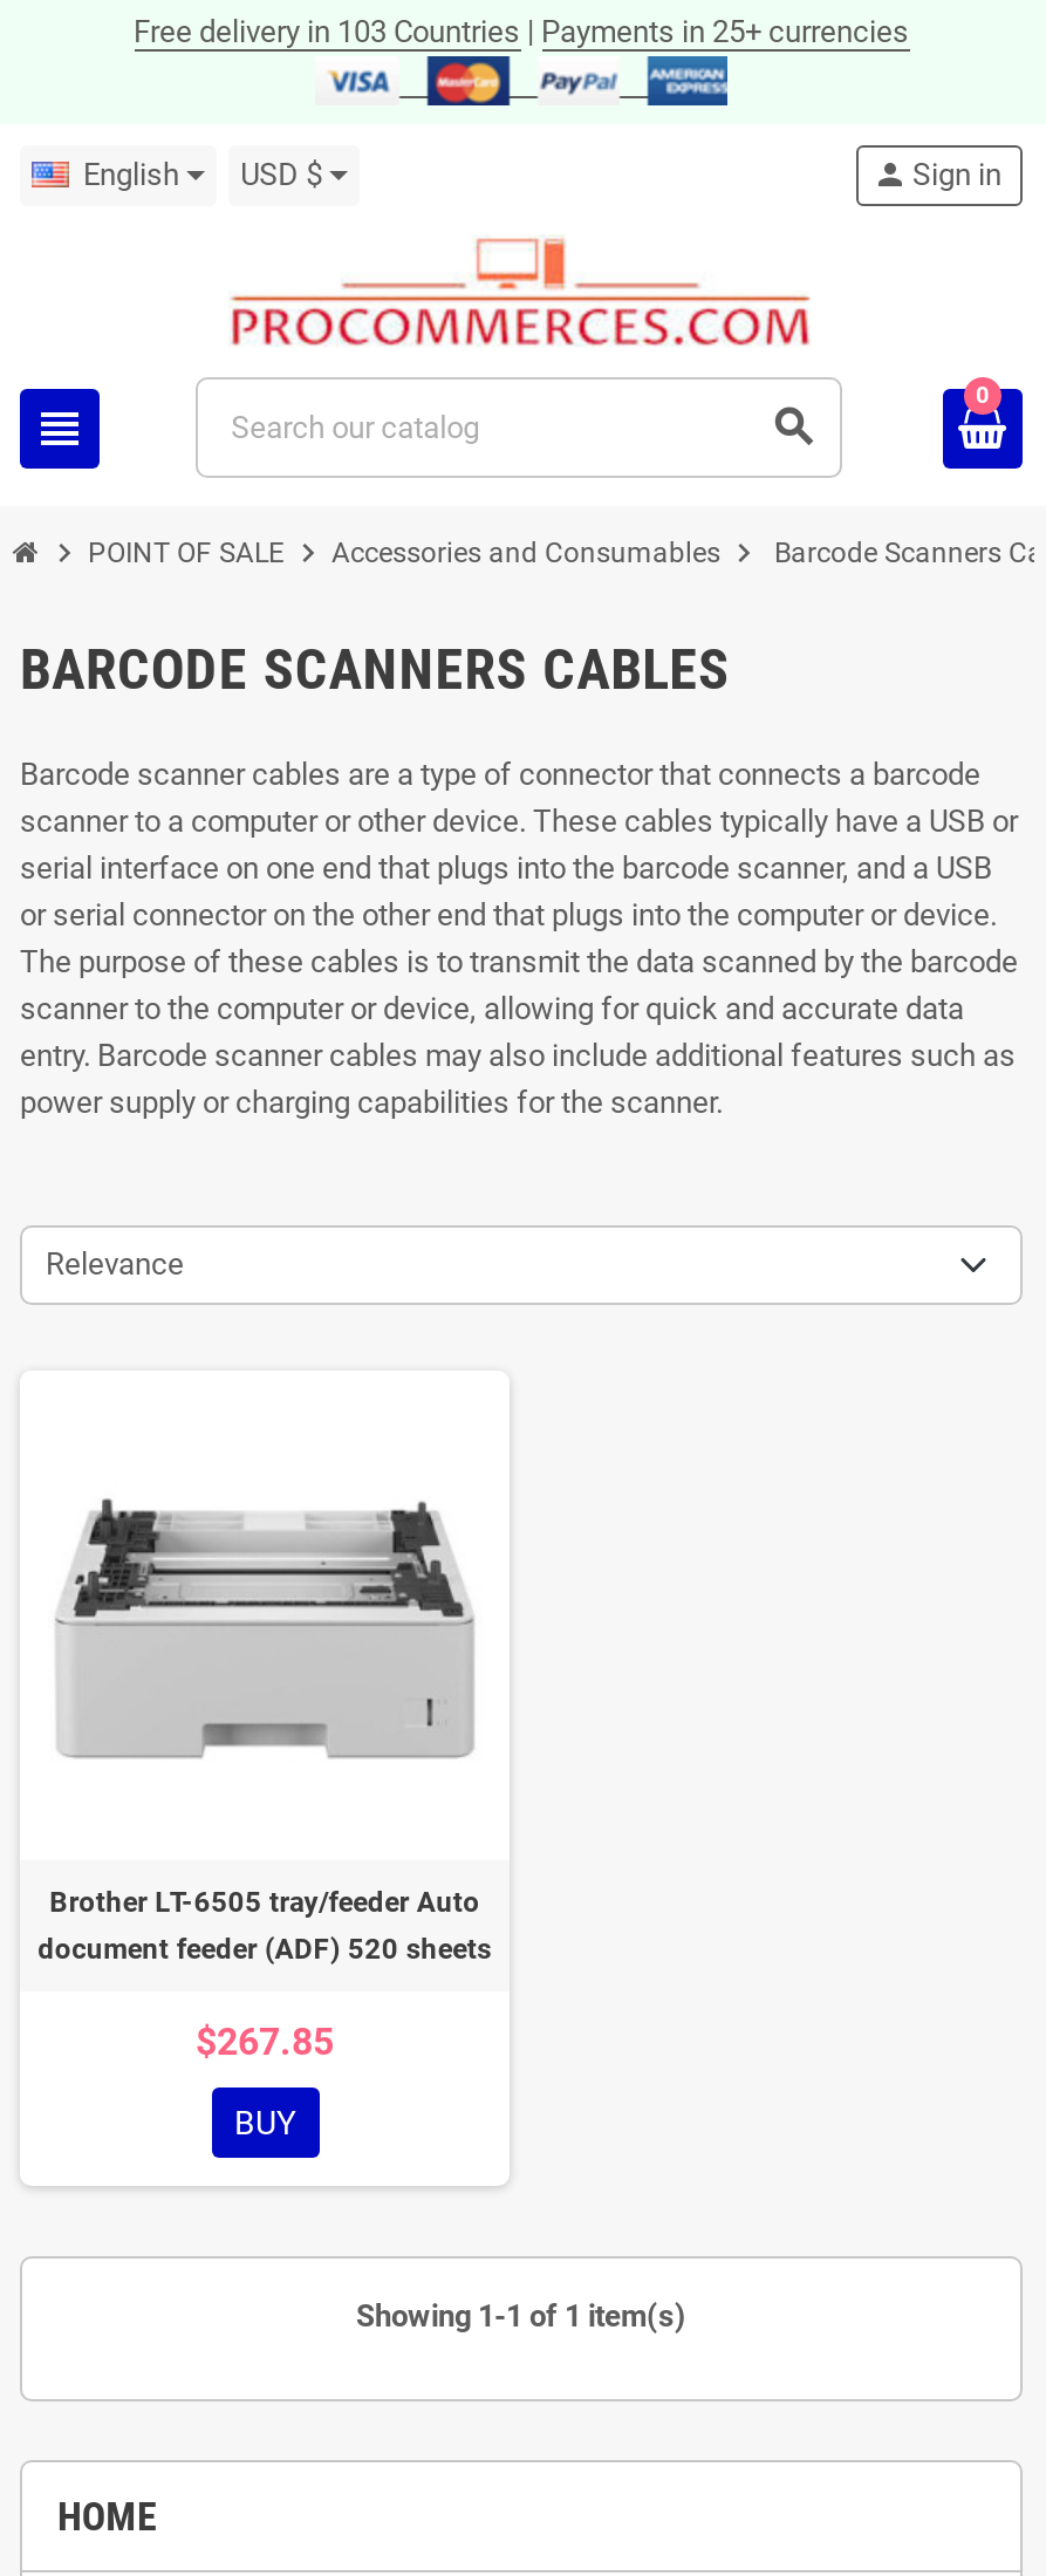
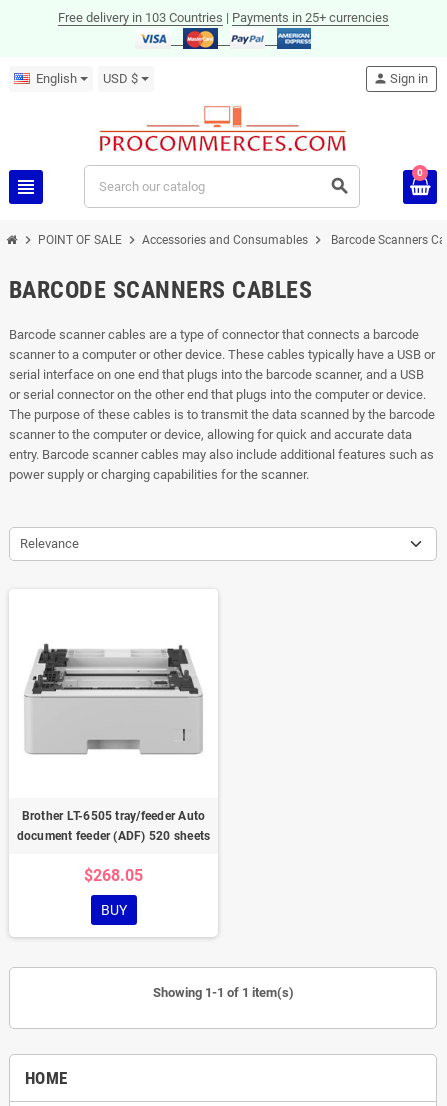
[196,2020,334,2064] $267.85 -> [84,866,143,885] $268.05

